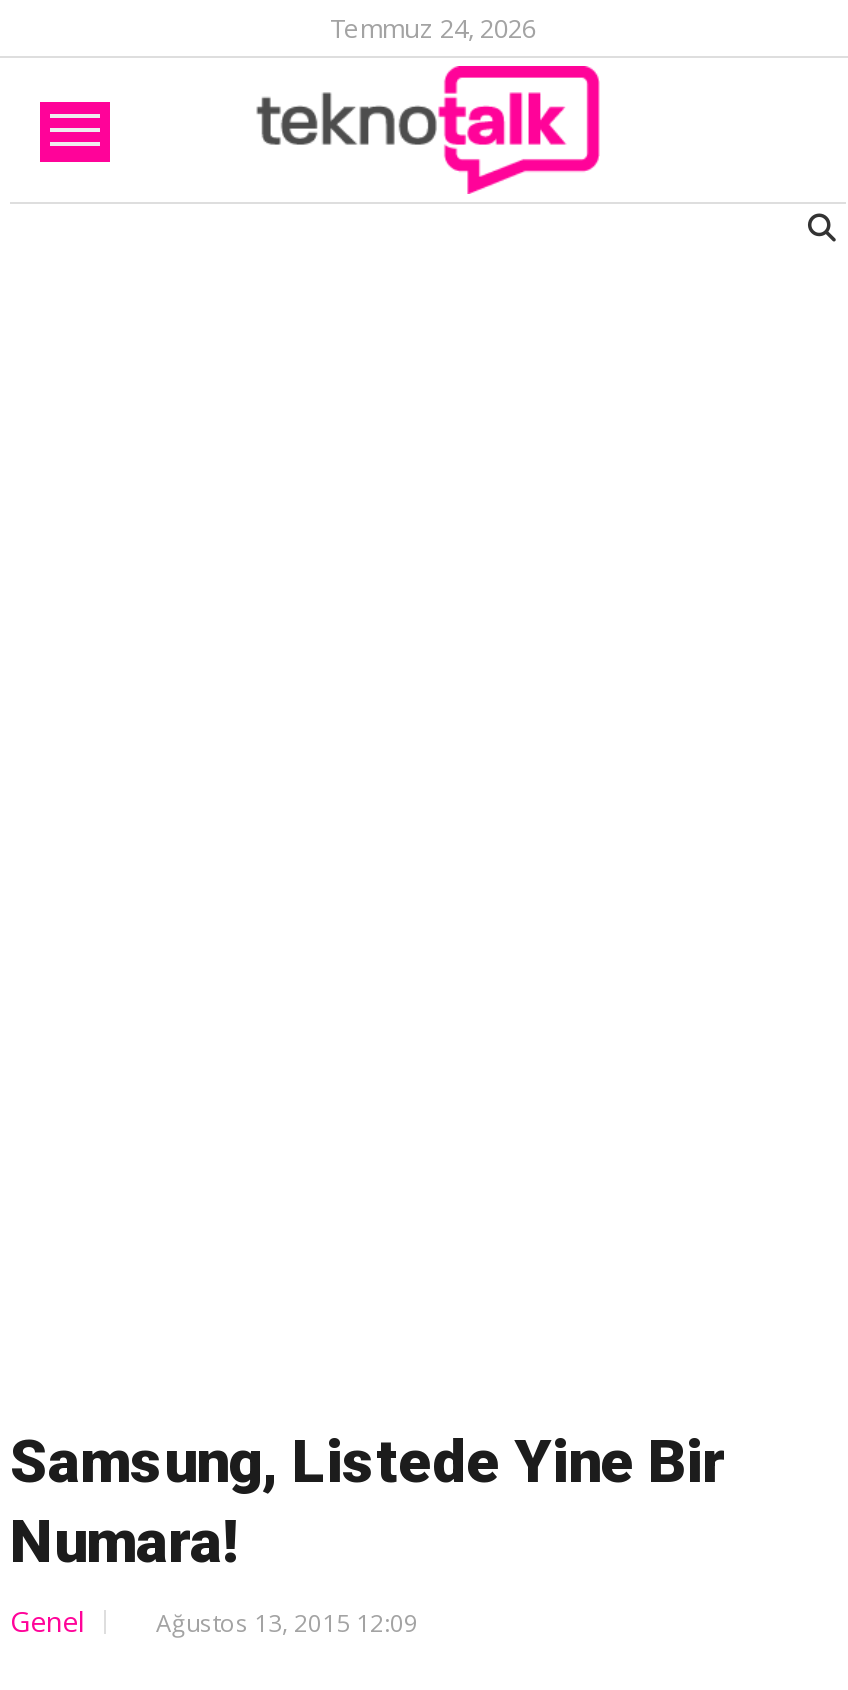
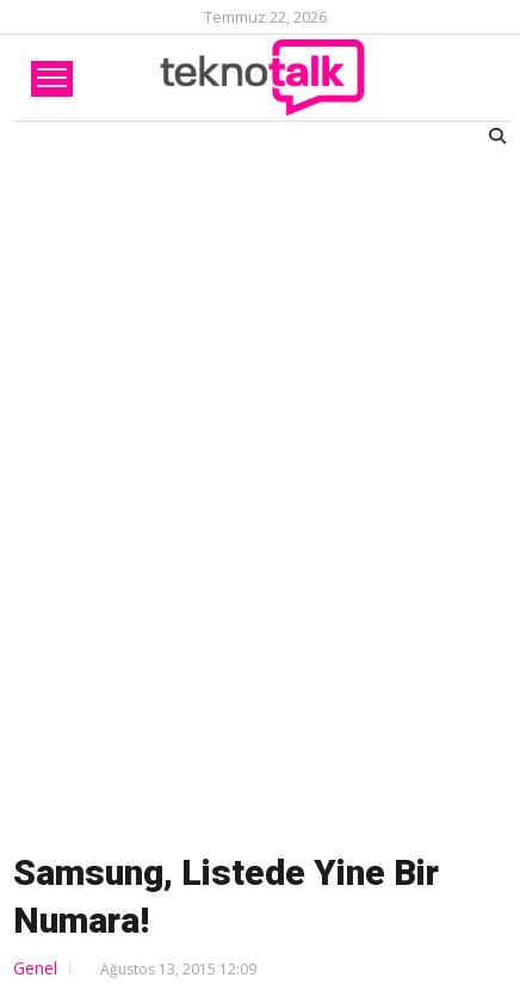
[330,10,536,46] Temmuz 24, 2026 -> [204,6,327,27] Temmuz 22, 2026

